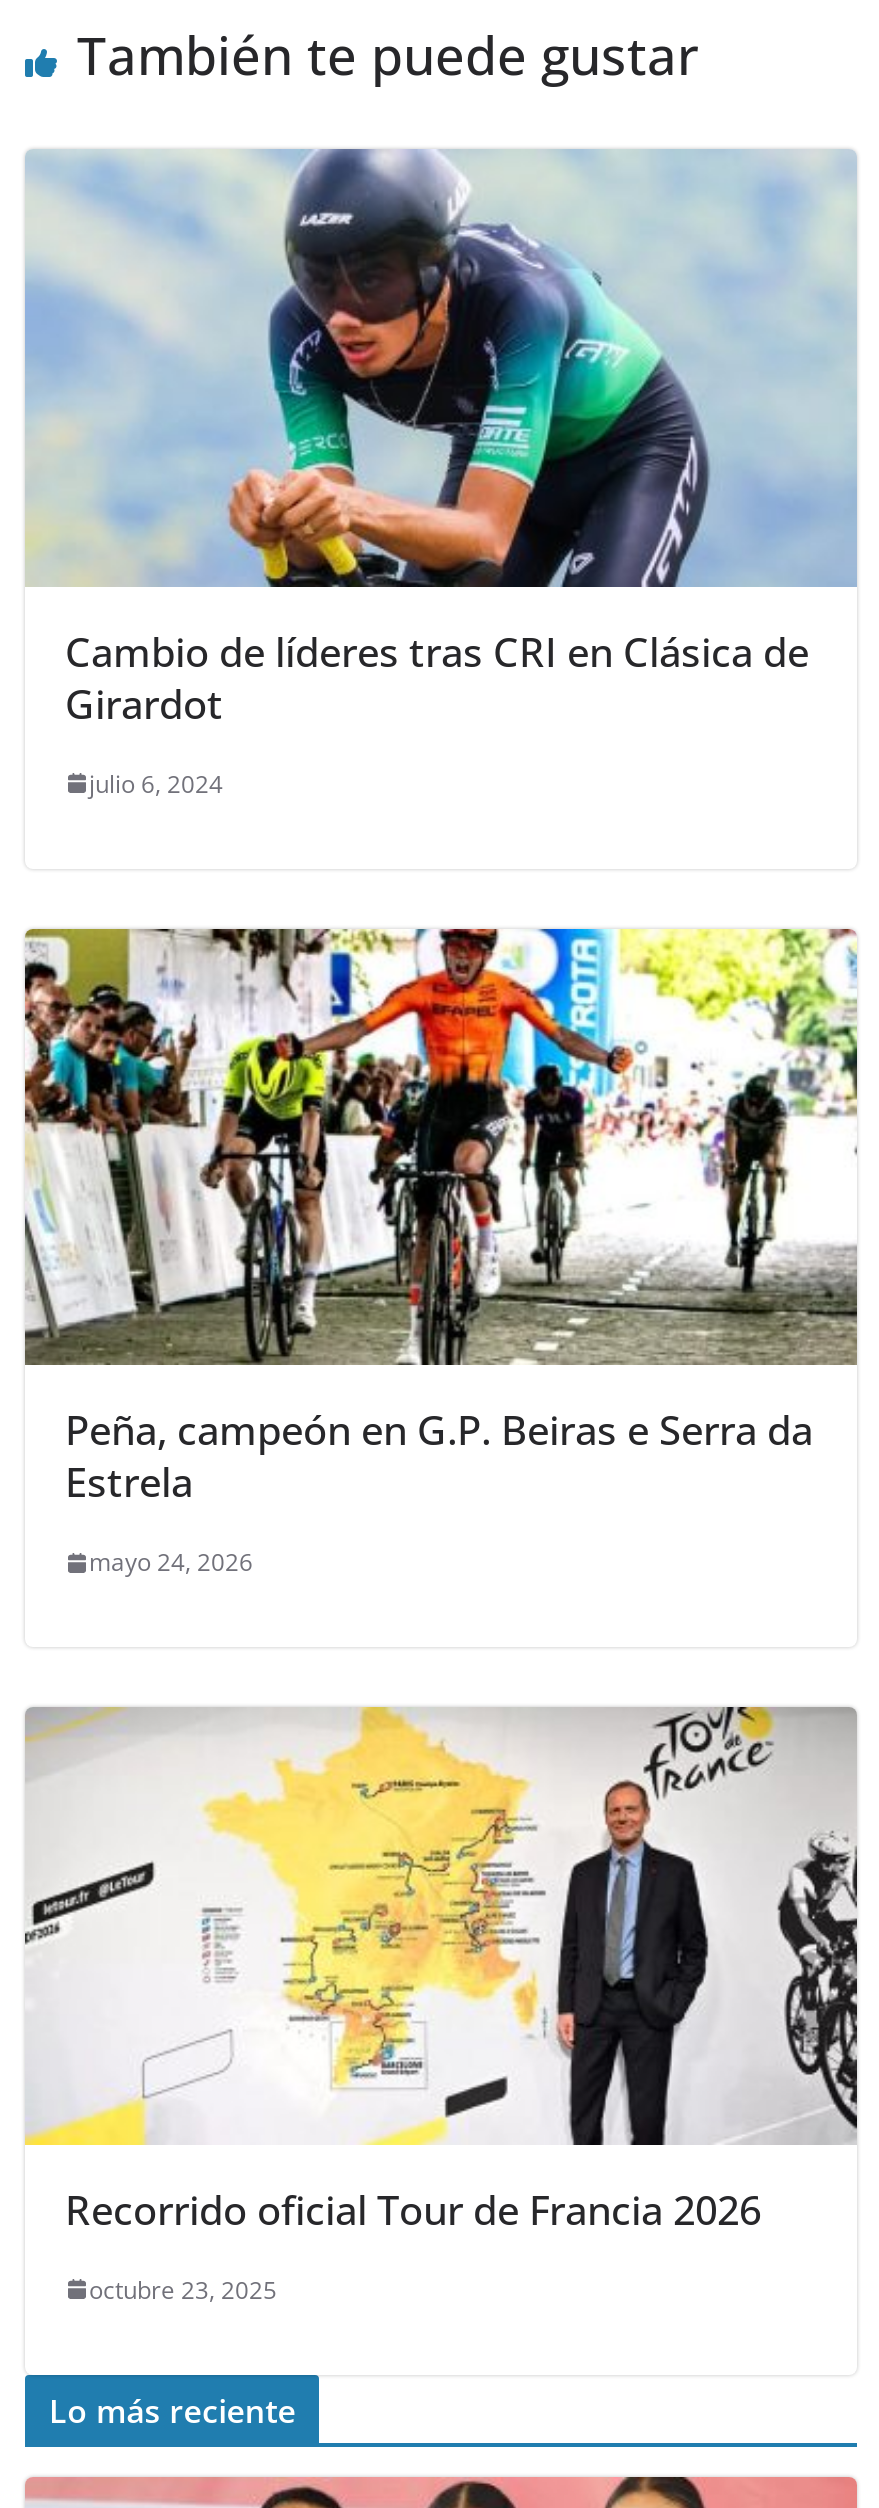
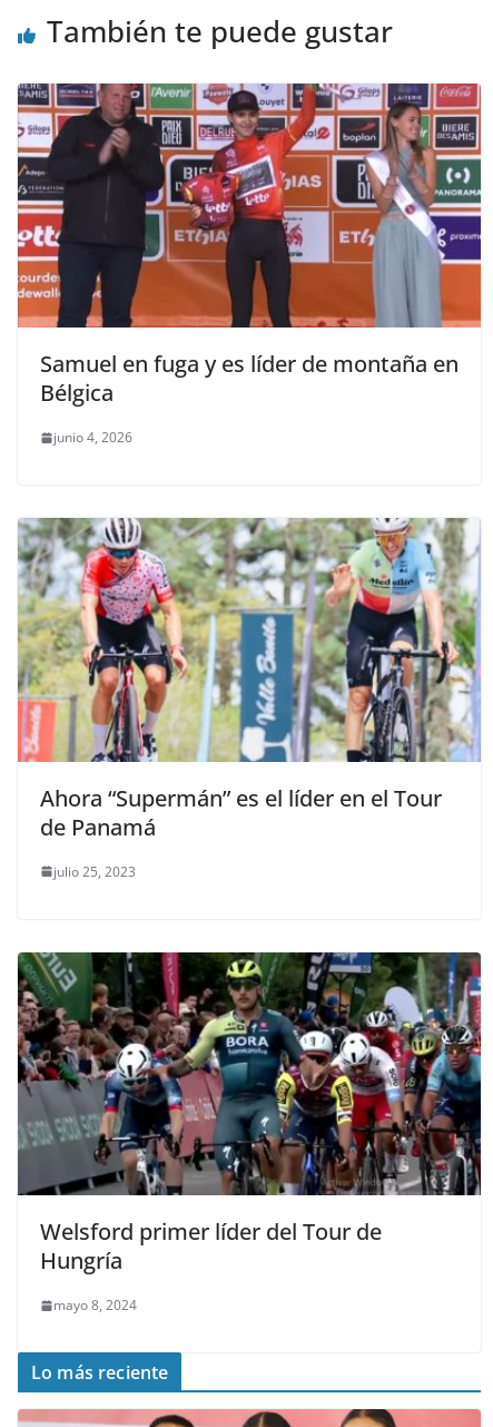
[25,148,859,730] [image] | Cambio de líderes tras CRI en Clásica de | Girardot -> [17,82,482,408] [image] | Samuel en fuga y es líder de montaña en | Bélgica
[89,766,223,800] julio 6, 2024 -> [53,428,132,447] junio 4, 2026
[23,926,859,1510] [image] | Peña, campeón en G.P. Beiras e Serra da | Estrela -> [18,517,481,842] [image] | Ahora “Supermán” es el líder en el Tour | de Panamá
[89,1546,253,1580] mayo 24, 2026 -> [53,862,136,881] julio 25, 2023
[23,1706,857,2237] [image] | Recorrido oficial Tour de Francia 2026 -> [17,951,482,1276] [image] | Welsford primer líder del Tour de | Hungría
[89,2273,277,2307] octubre 23, 2025 -> [53,1296,137,1315] mayo 8, 2024

